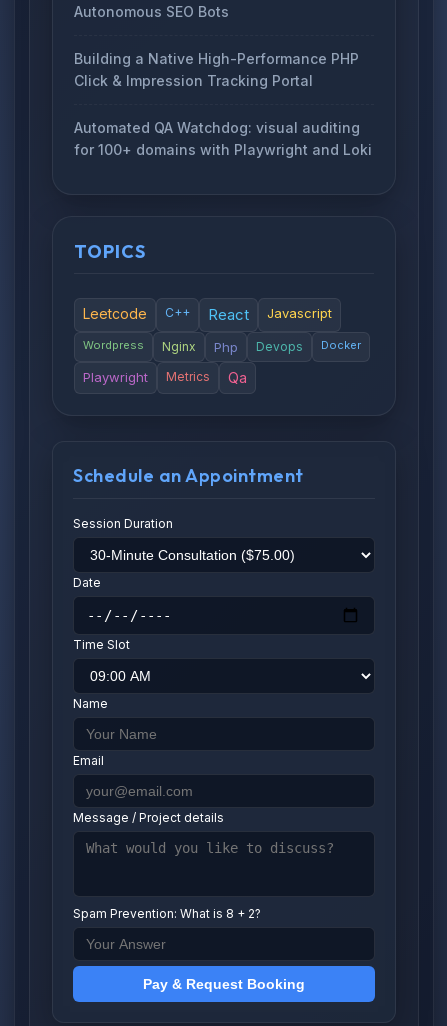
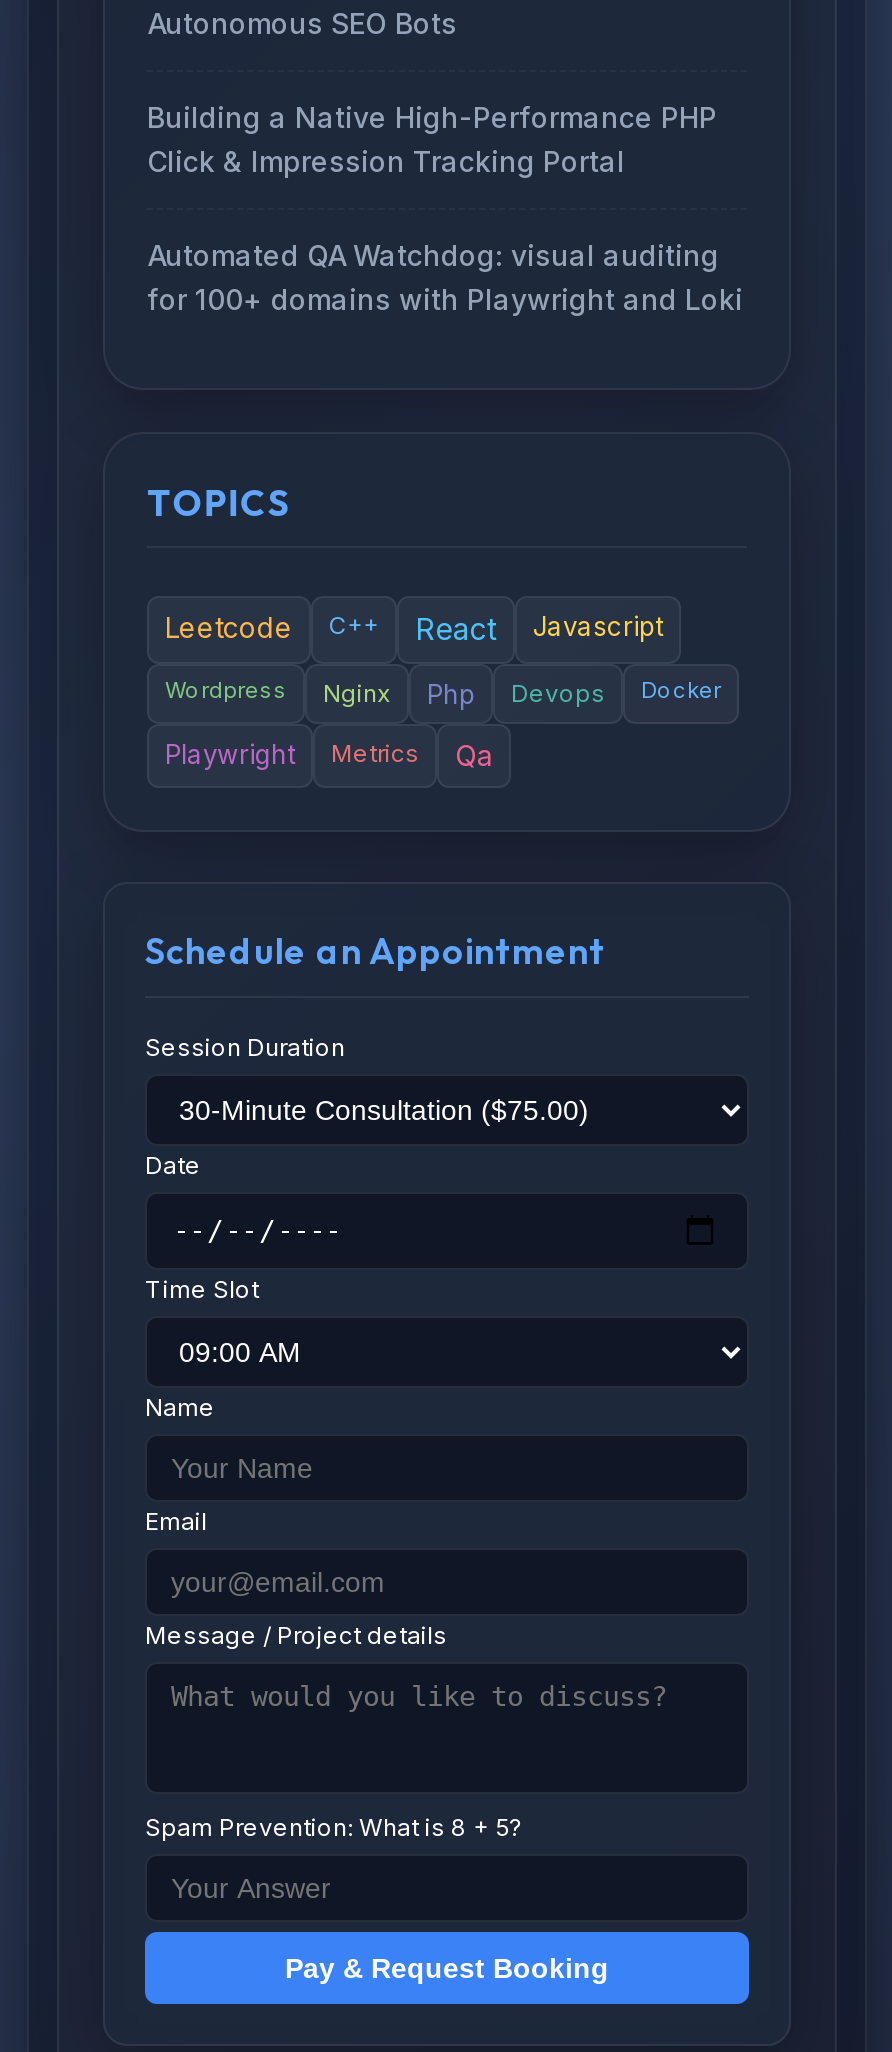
[73,906,261,921] Spam Prevention: What is 8 + 2? -> [145,1812,521,1842] Spam Prevention: What is 8 + 5?

